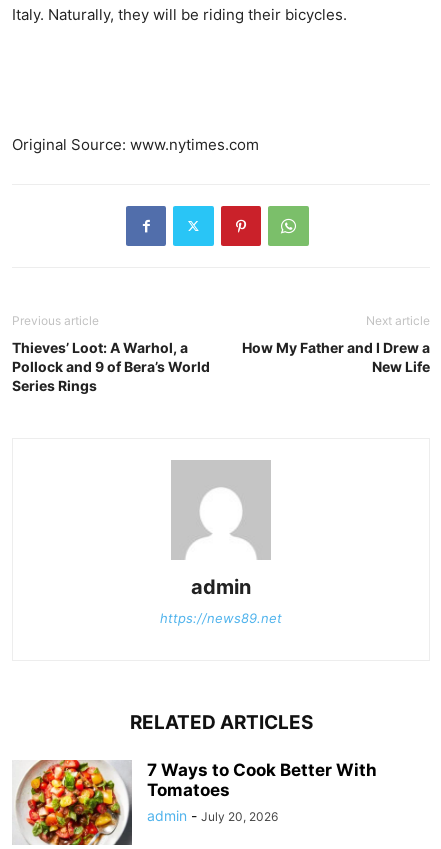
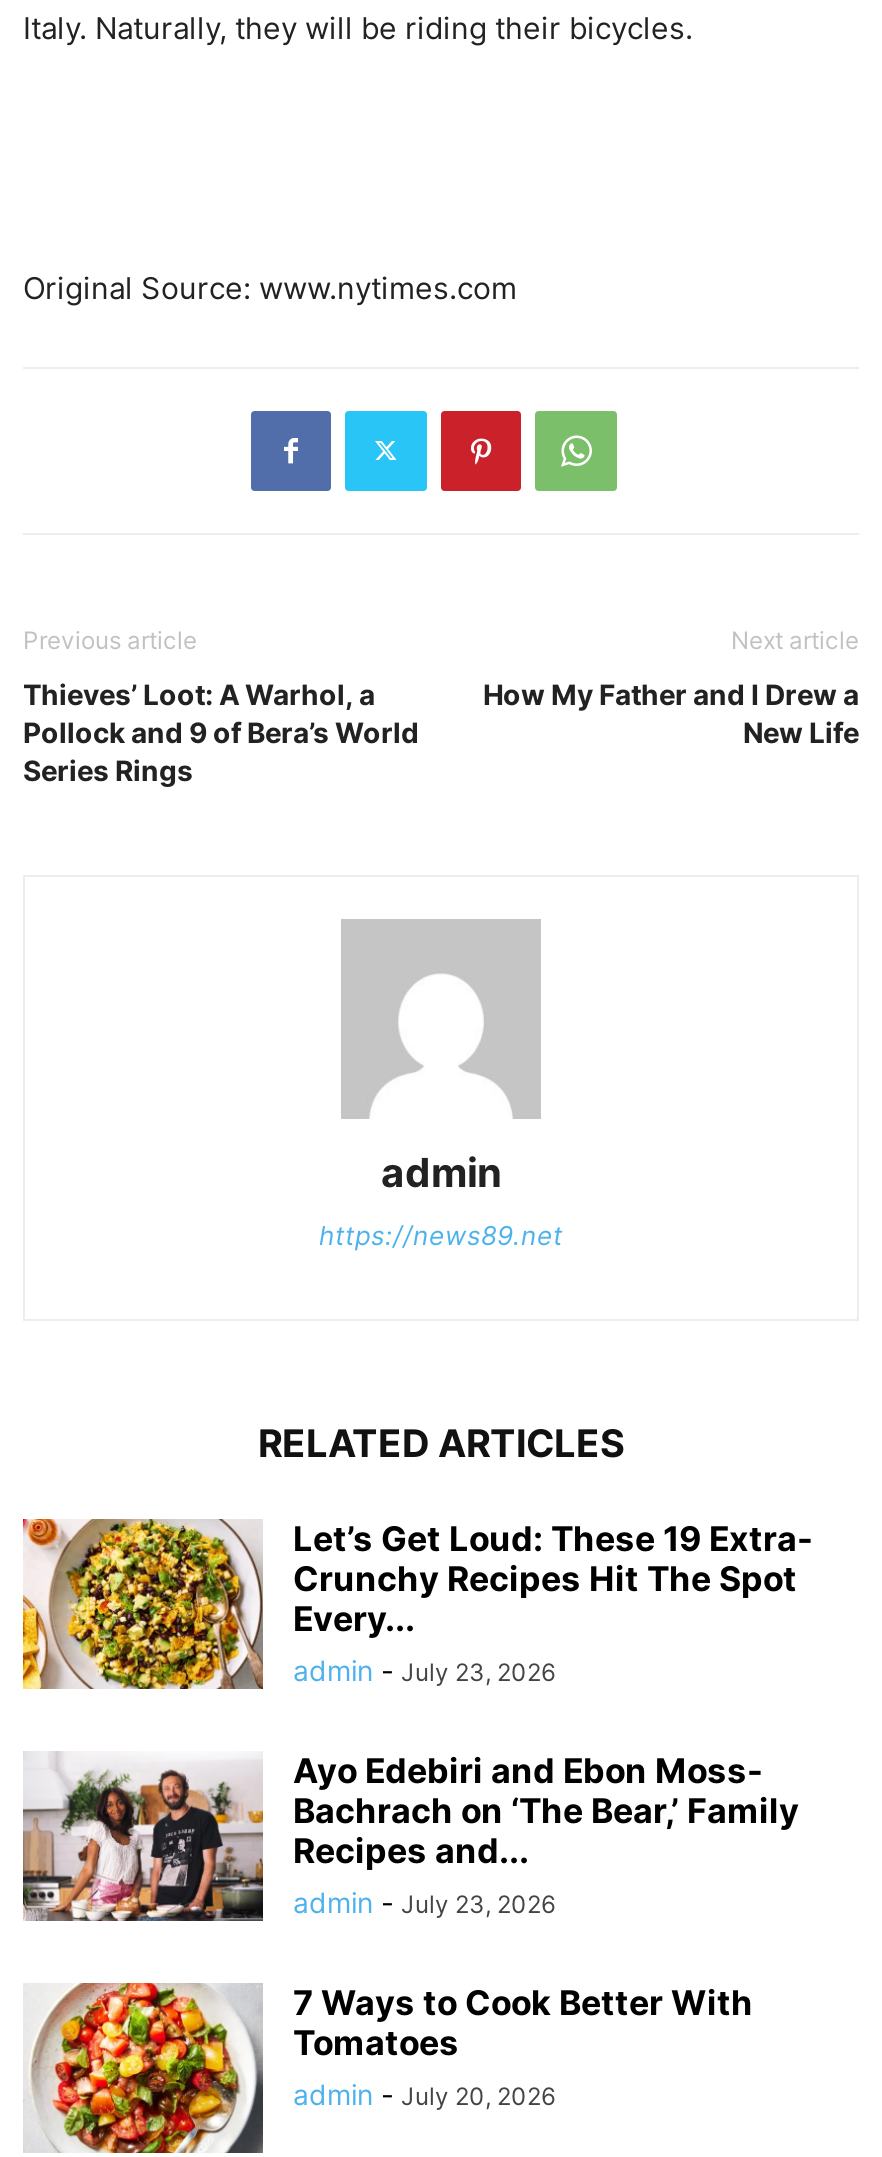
none -> [21,1517,813,1918] [image] | Let’s Get Loud: These 19 Extra- | Crunchy Recipes Hit The Spot | Every... | admin - July 23, 2026 | Ayo Edebiri and Ebon Moss- | Bachrach on ‘The Bear,’ Family | Recipes and... | admin - July 23, 2026
none -> [21,1751,265,1923] [image]

